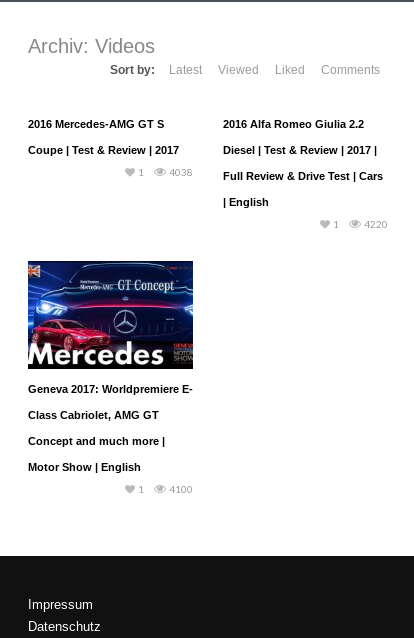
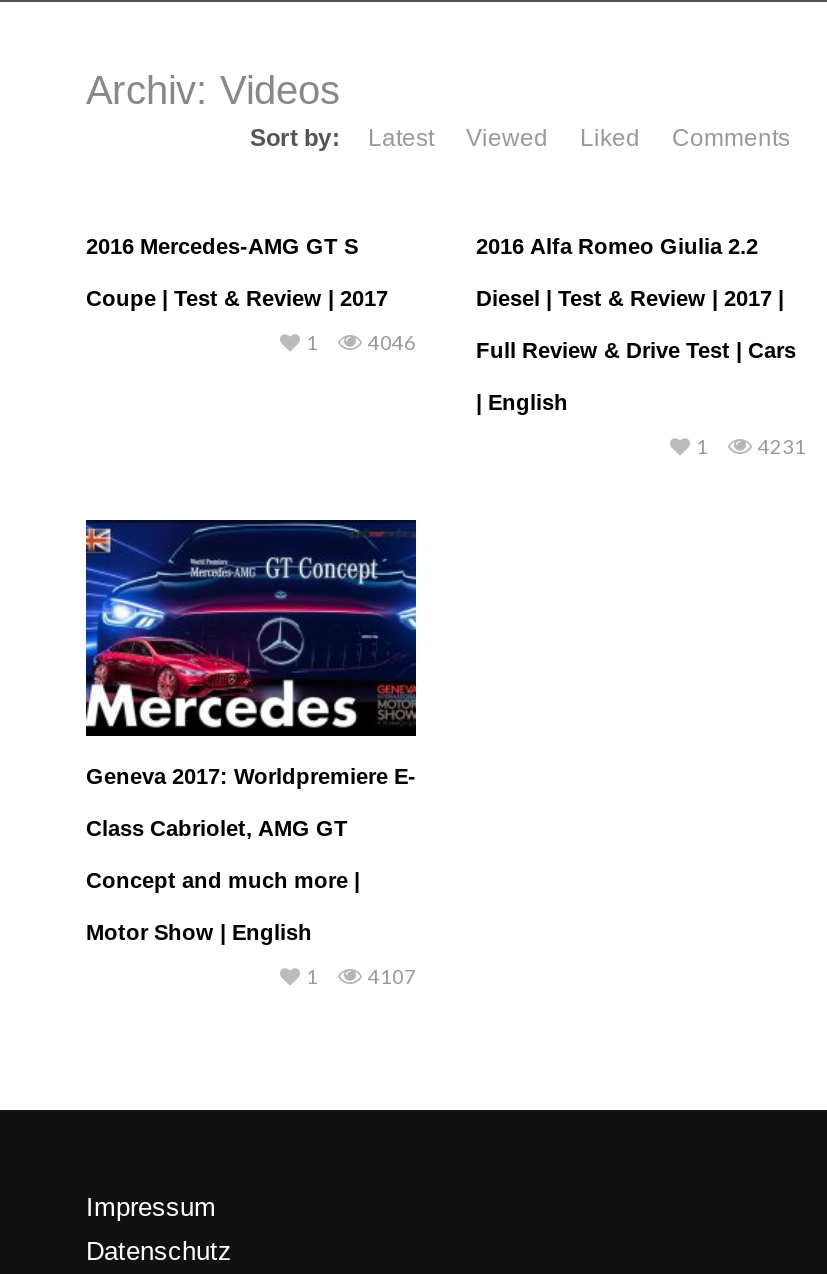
[169,166,193,178] 4038 -> [368,330,416,354] 4046
[364,218,388,230] 4220 -> [758,434,806,458] 4231
[169,483,193,495] 4100 -> [368,963,416,987] 4107

